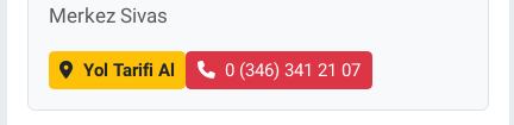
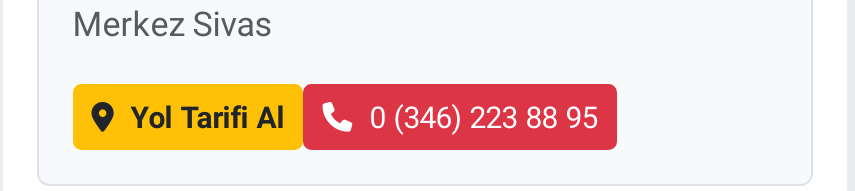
[225,59,361,81] 0 (346) 341 21 07 -> [369,100,597,136] 0 (346) 223 88 95

